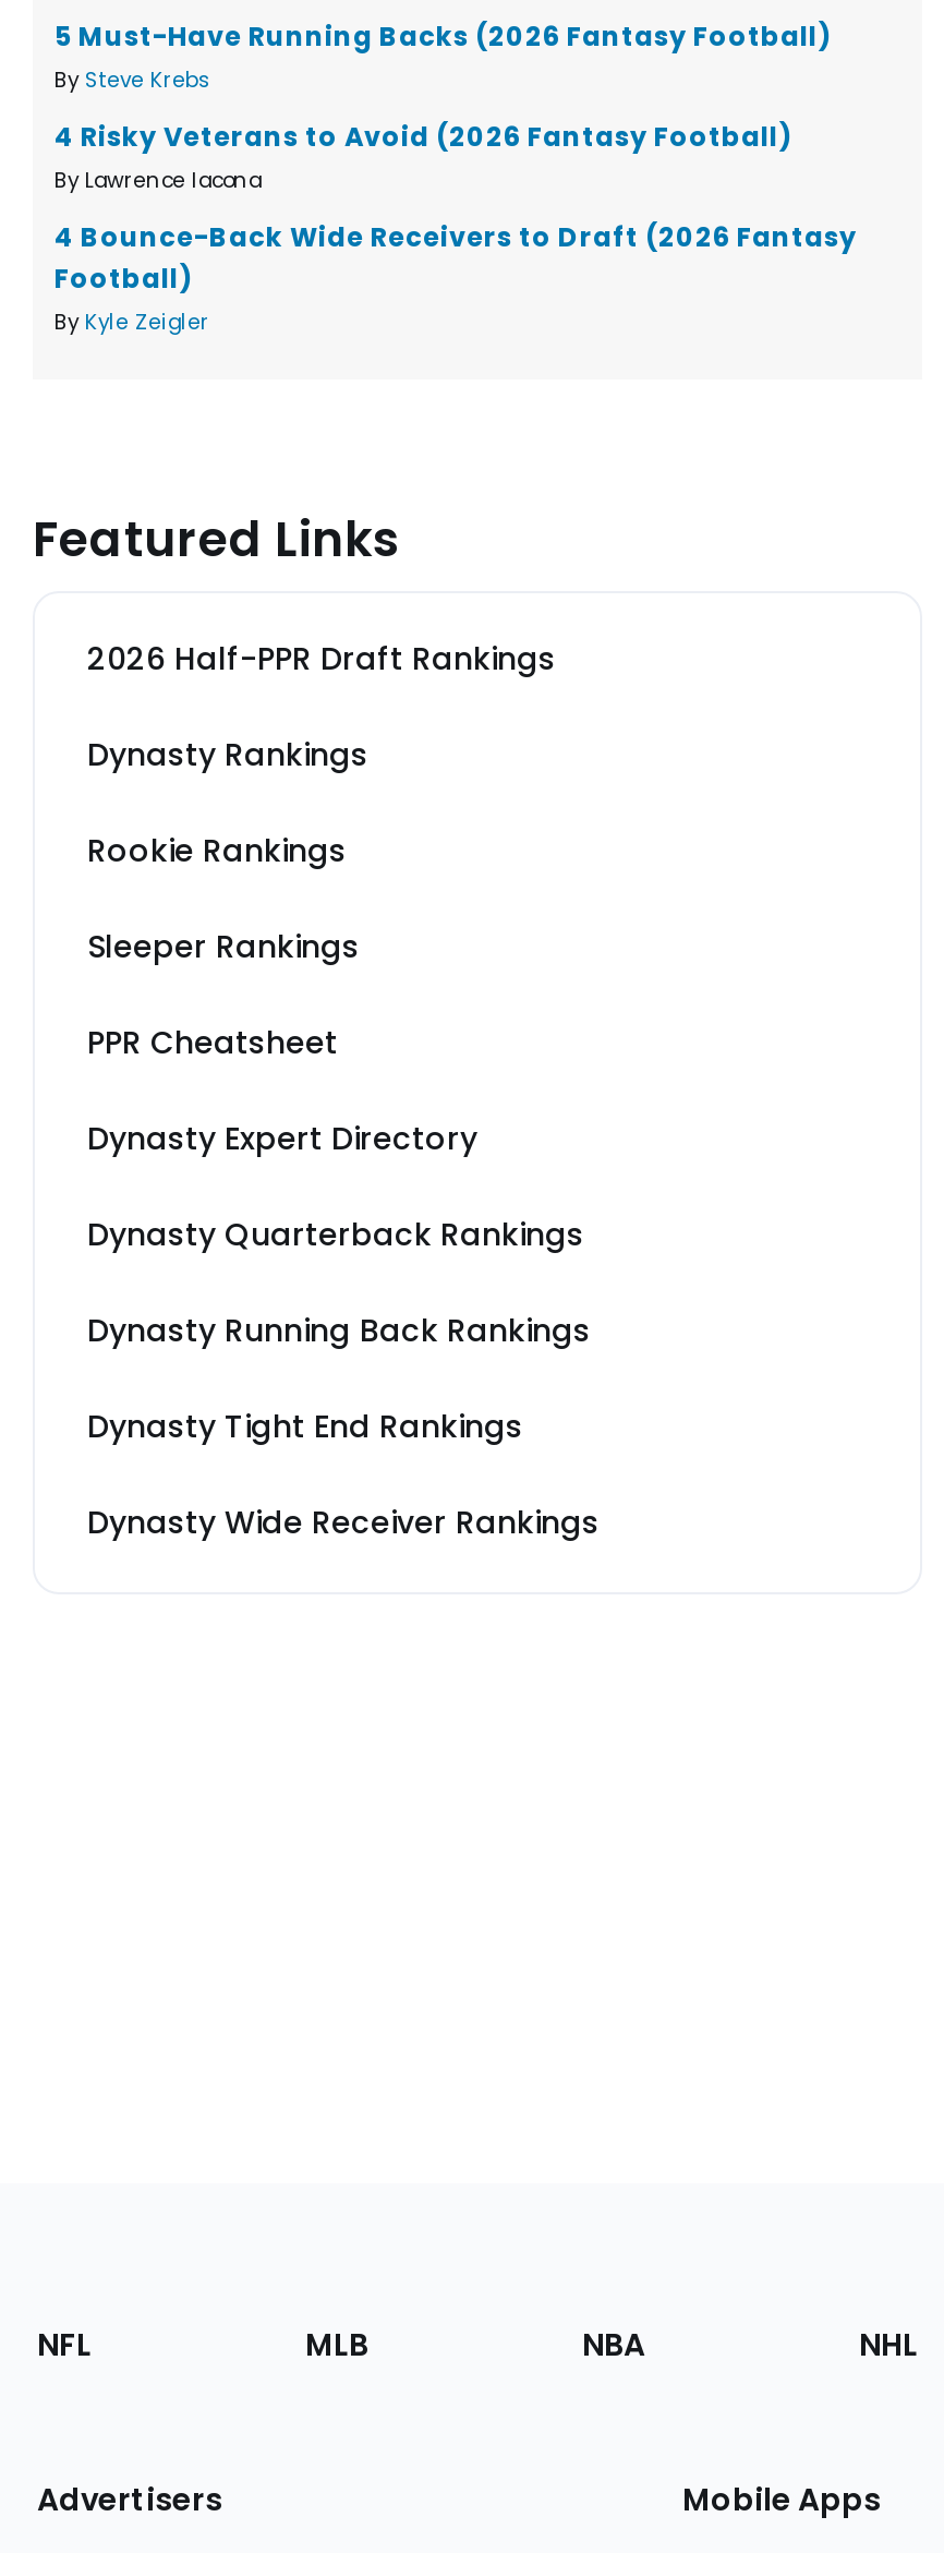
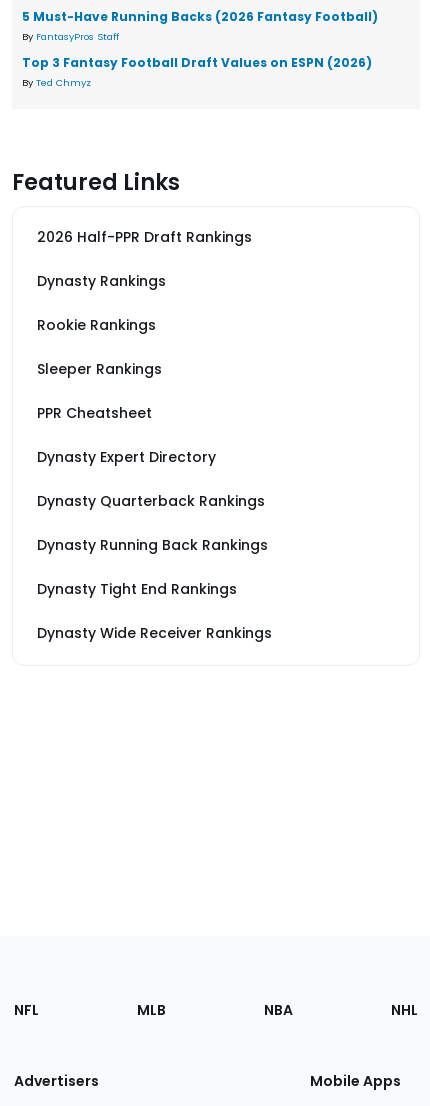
[55,66,857,337] By Steve Krebs | 4 Risky Veterans to Avoid (2026 Fantasy Football) | By Lawrence Iacona | 4 Bounce-Back Wide Receivers to Draft (2026 Fantasy | Football) | By Kyle Zeigler -> [22,30,372,89] By FantasyPros Staff | Top 3 Fantasy Football Draft Values on ESPN (2026) | By Ted Chmyz

